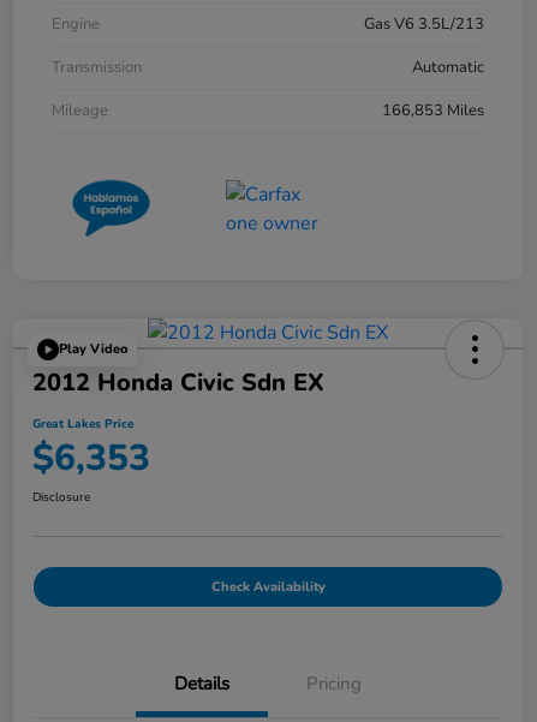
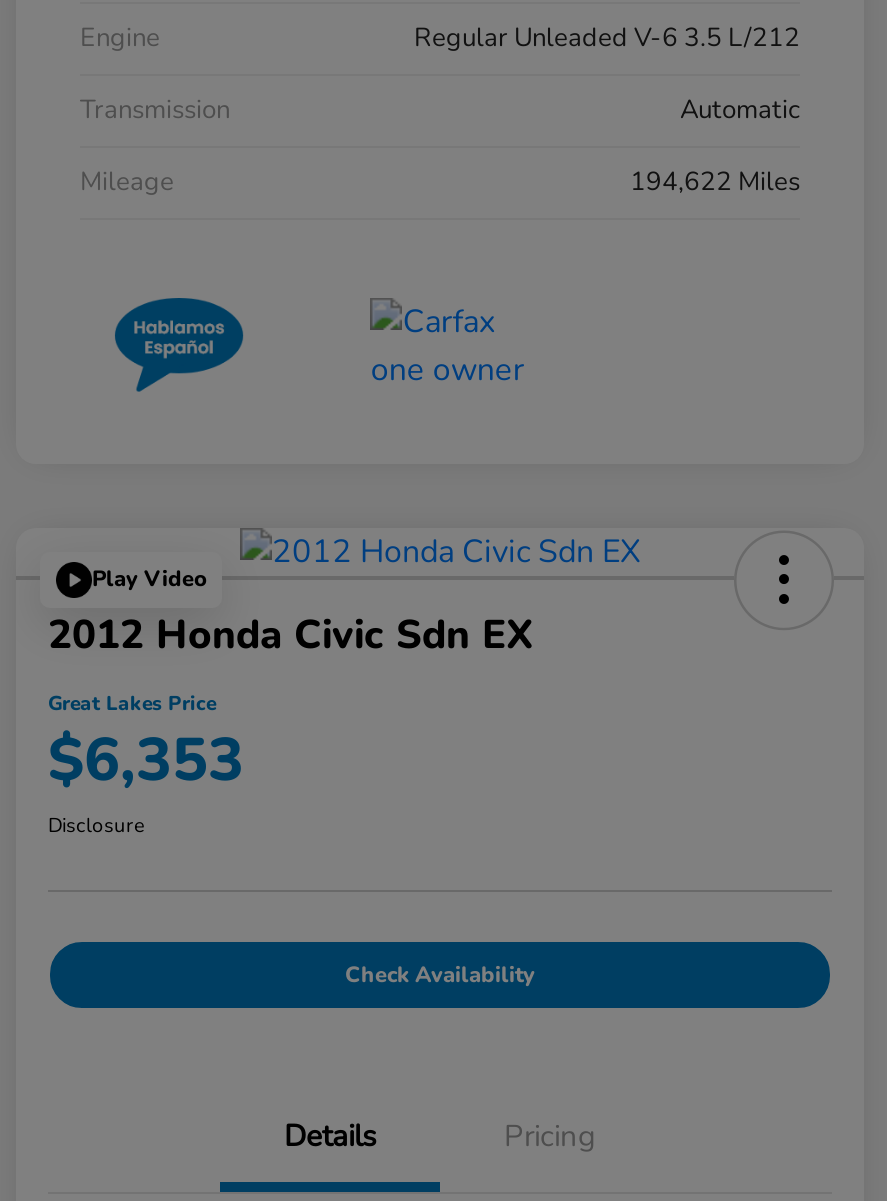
[364,13,484,35] Gas V6 3.5L/213 -> [414,20,800,56] Regular Unleaded V-6 3.5 L/212
[382,99,484,121] 166,853 Miles -> [630,164,800,200] 194,622 Miles

